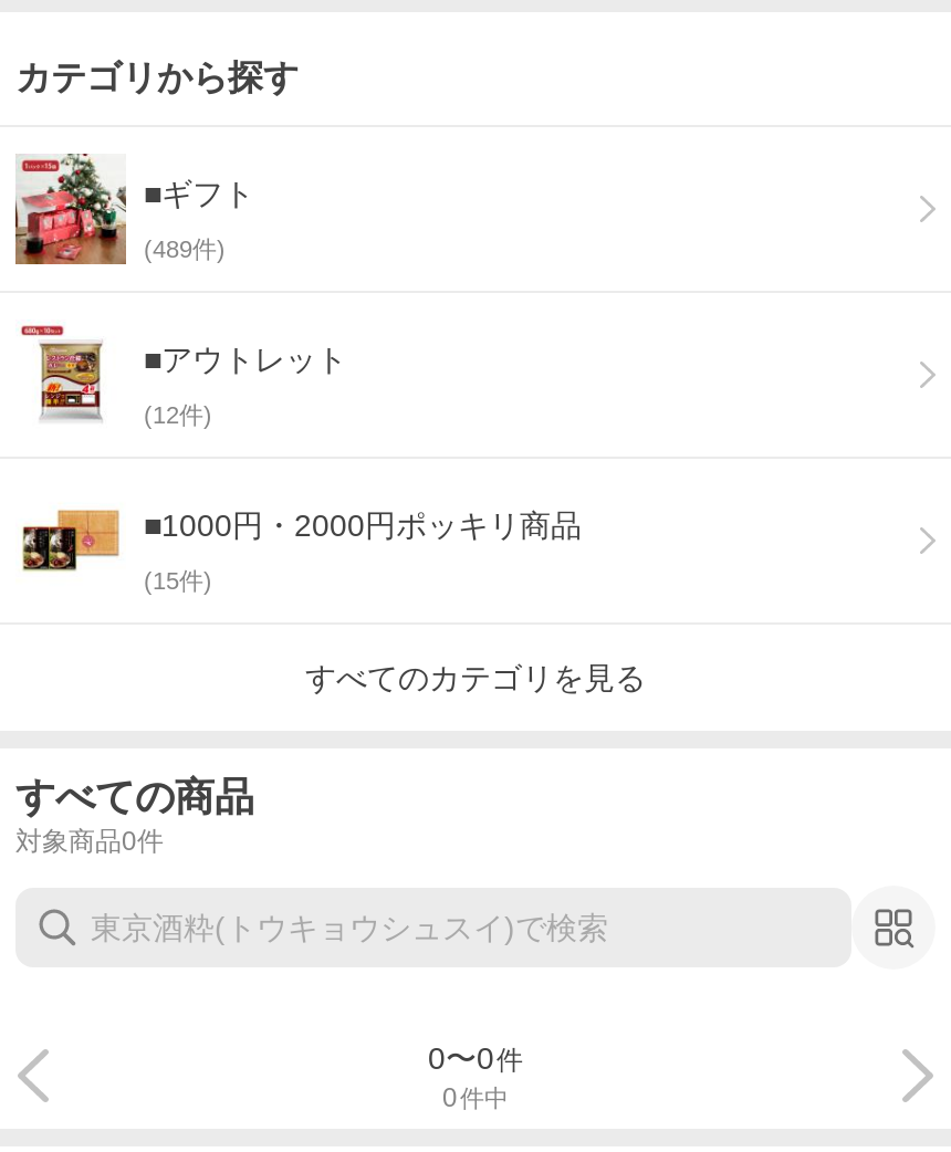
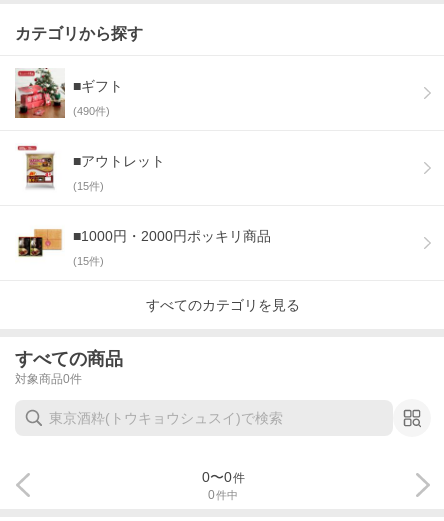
[144,235,226,262] (489件) -> [73,105,110,117] (490件)
[144,401,212,428] (12件) -> [73,180,104,192] (15件)

